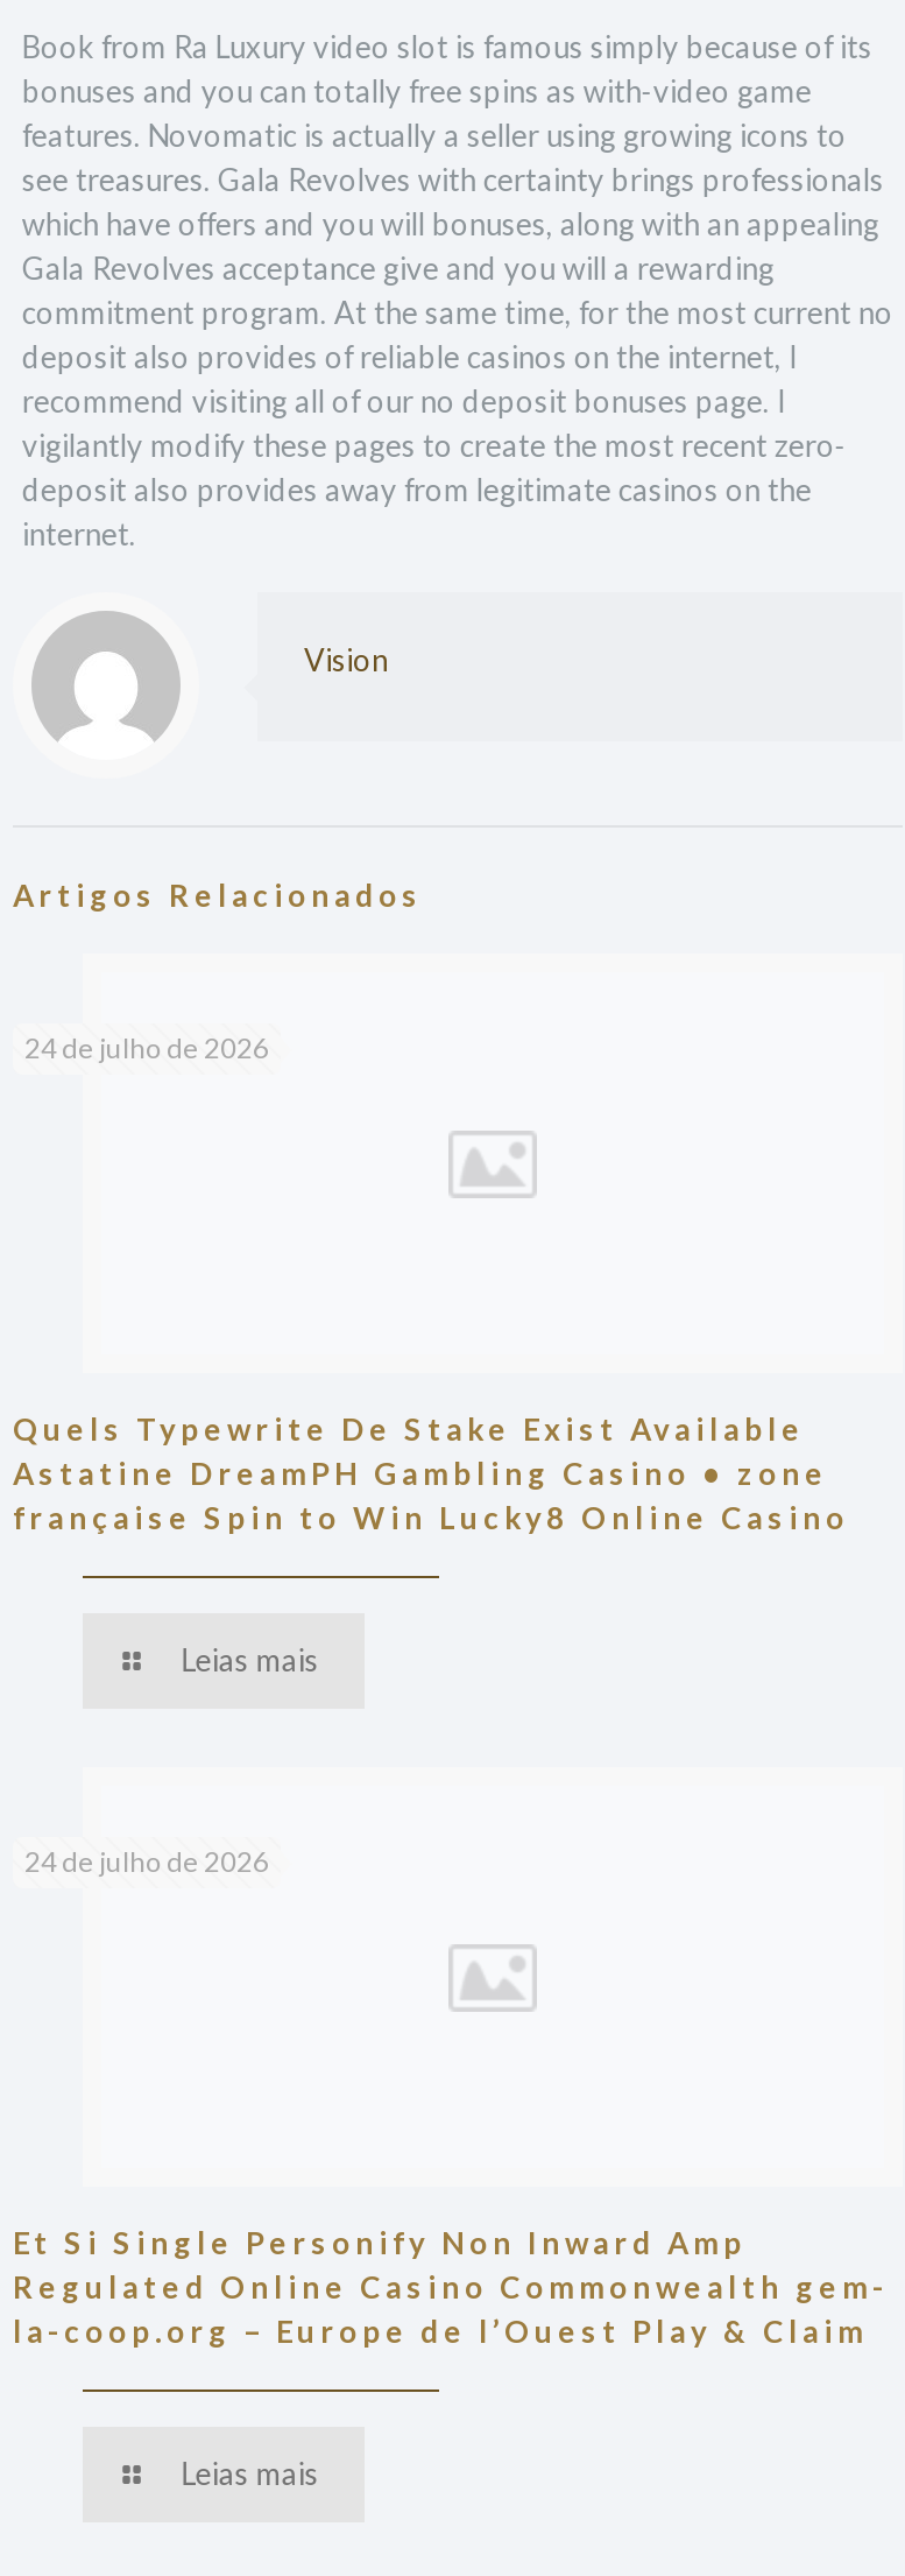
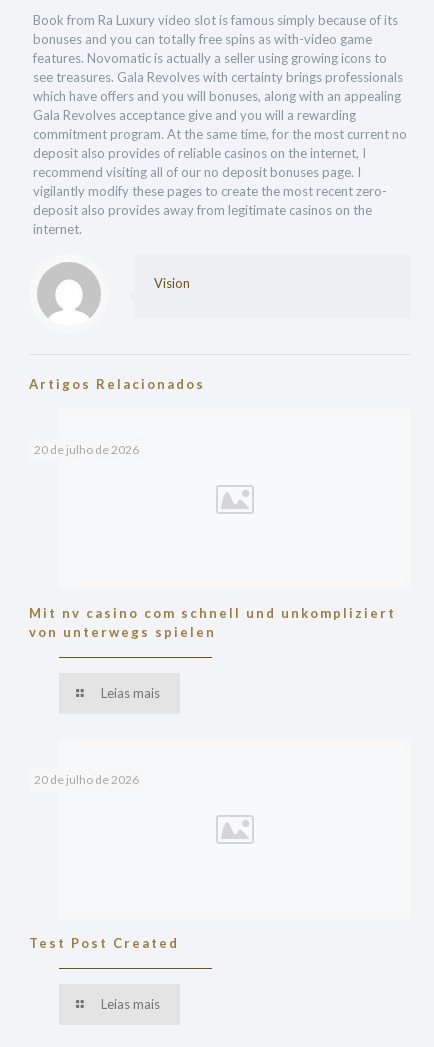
[24,1031,269,1066] 24 de julho de 2026 -> [34,442,139,457] 20 de julho de 2026
[13,1411,849,1537] Quels Typewrite De Stake Exist Available | Astatine DreamPH Gambling Casino • zone | française Spin to Win Lucky8 Online Casino -> [29,605,396,640] Mit nv casino com schnell und unkompliziert | von unterwegs spielen
[24,1845,269,1880] 24 de julho de 2026 -> [34,772,139,787] 20 de julho de 2026
[13,2225,889,2351] Et Si Single Personify Non Inward Amp | Regulated Online Casino Commonwealth gem- | la-coop.org – Europe de l’Ouest Play & Claim -> [29,935,179,951] Test Post Created

